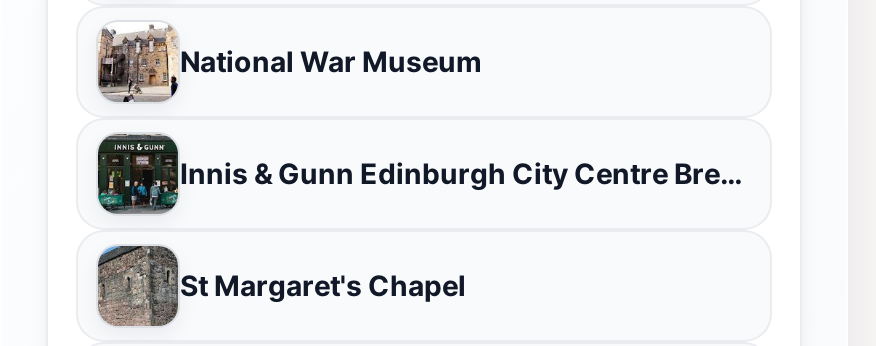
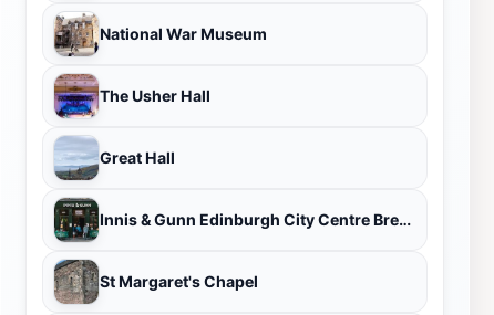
none -> [53,74,210,167] [image] | The Usher Hall | Great Hall
none -> [54,136,90,180] [image]

